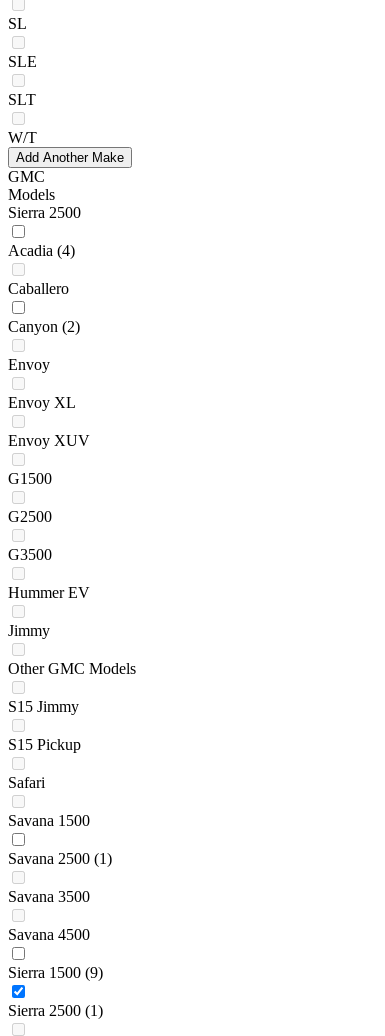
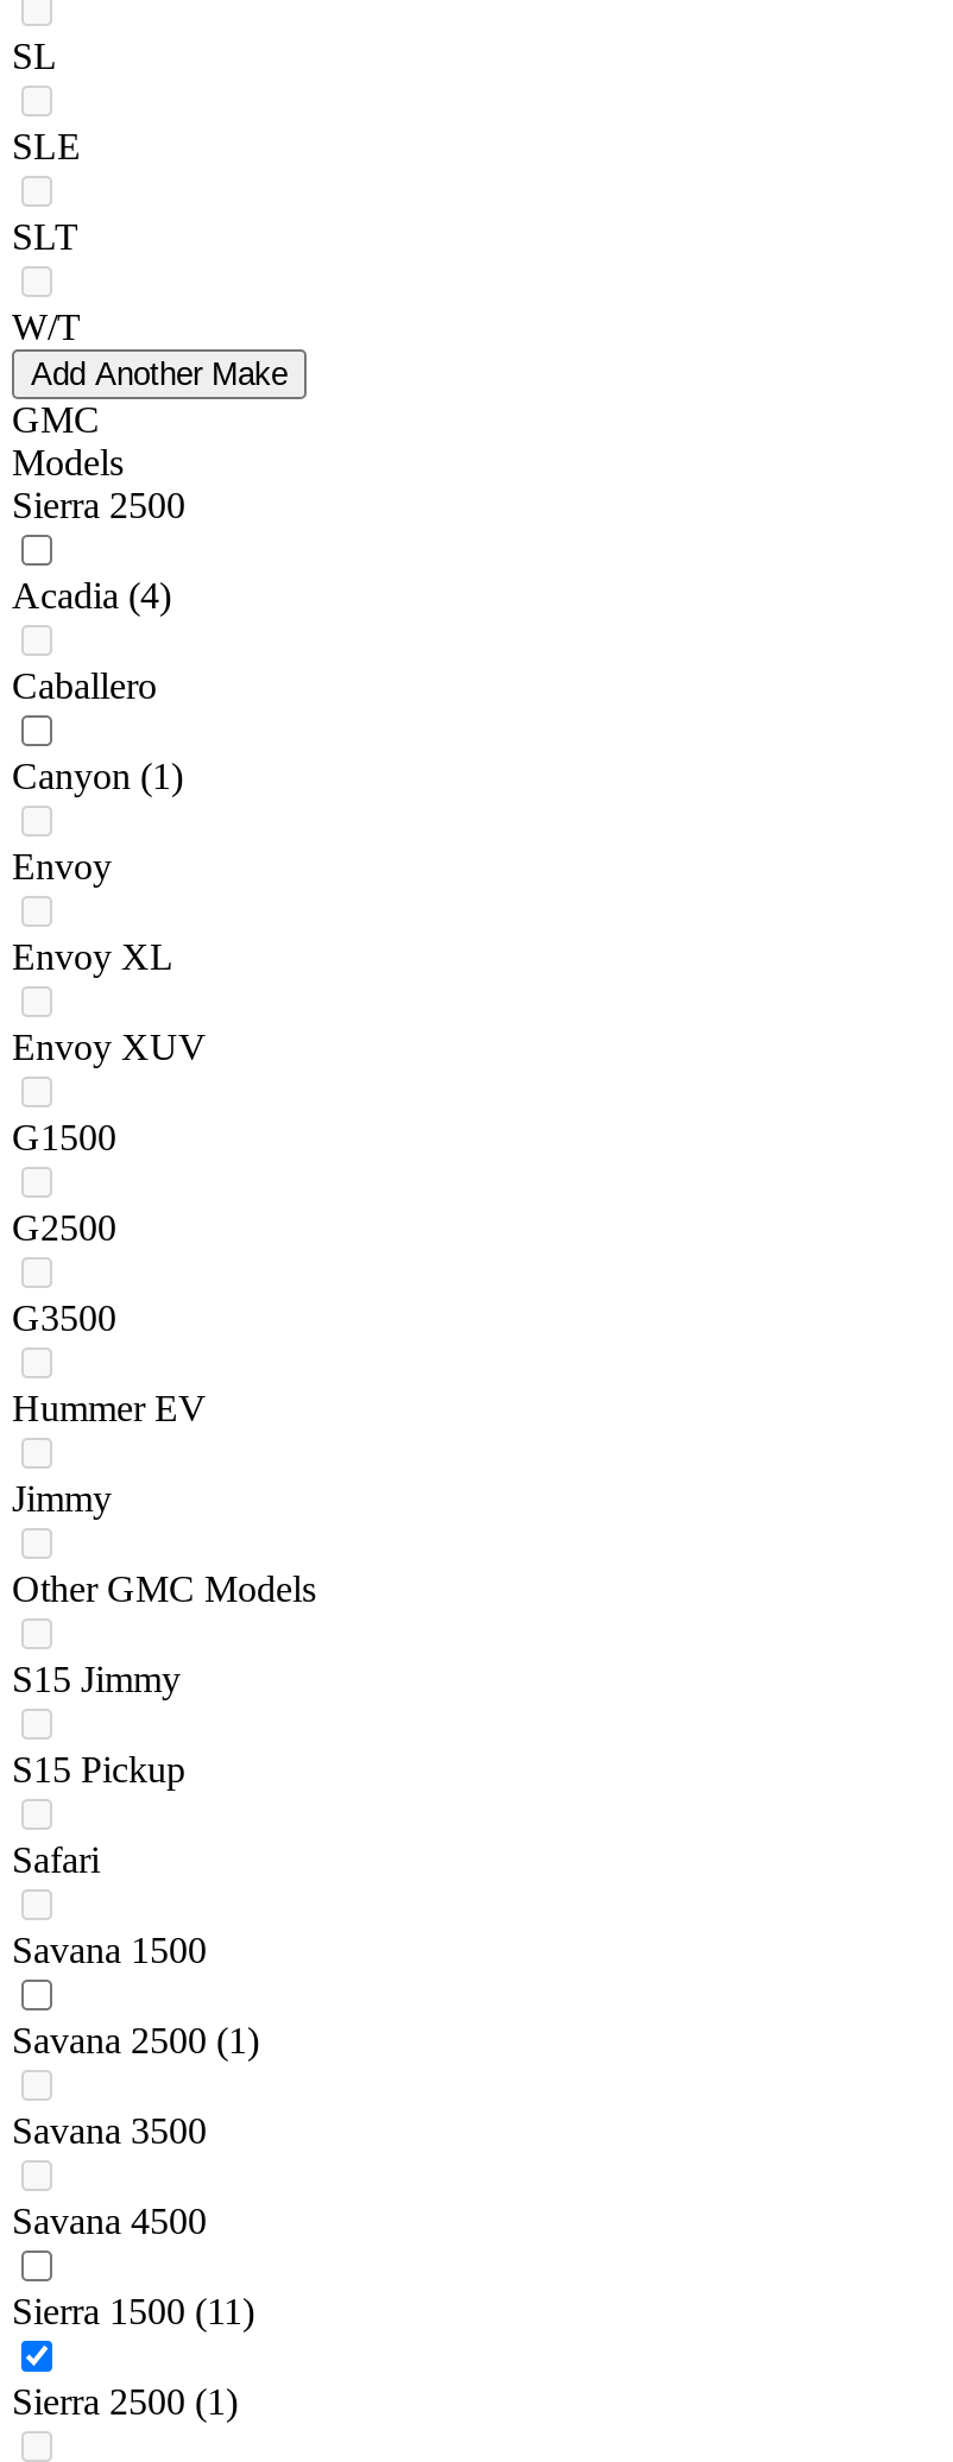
[8,318,80,335] Canyon (2) -> [12,757,183,797] Canyon (1)
[8,964,103,981] Sierra 1500 (9) -> [12,2292,254,2332] Sierra 1500 (11)

